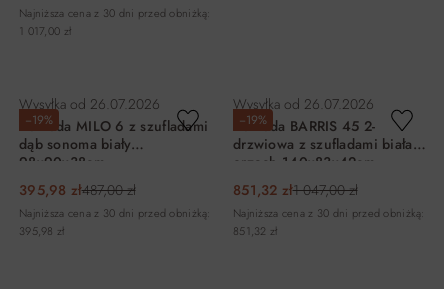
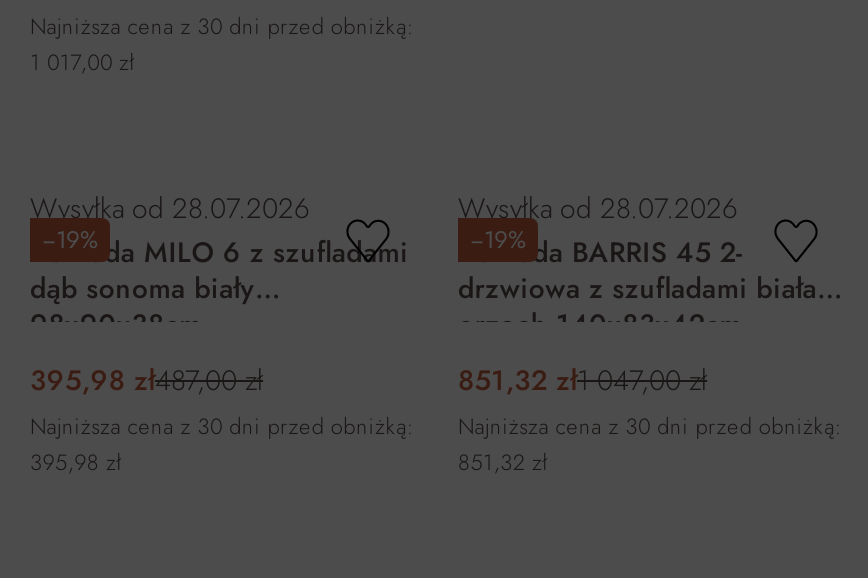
[19,94,160,114] Wysyłka od 26.07.2026 -> [30,188,310,228] Wysyłka od 28.07.2026
[233,94,374,114] Wysyłka od 26.07.2026 -> [458,188,738,228] Wysyłka od 28.07.2026

